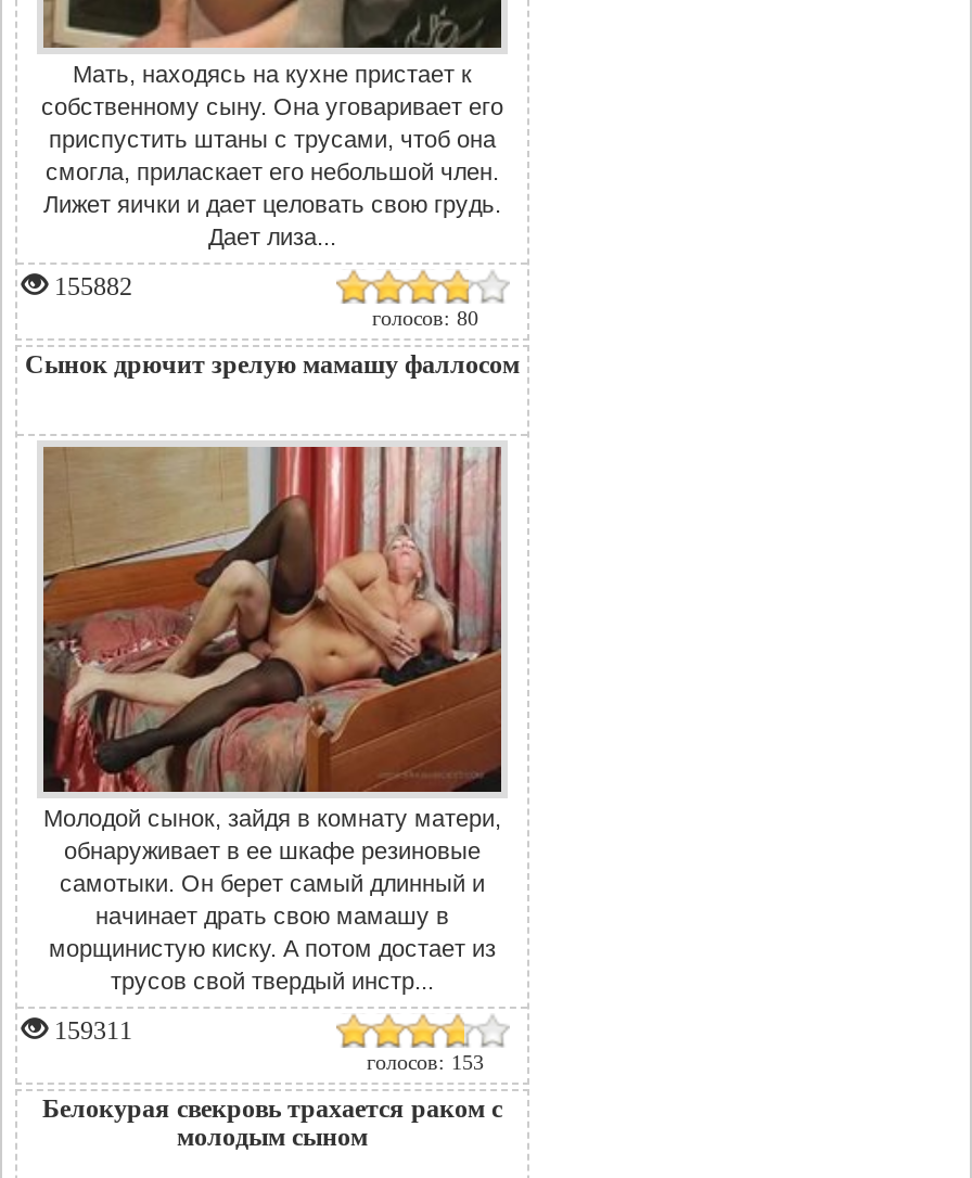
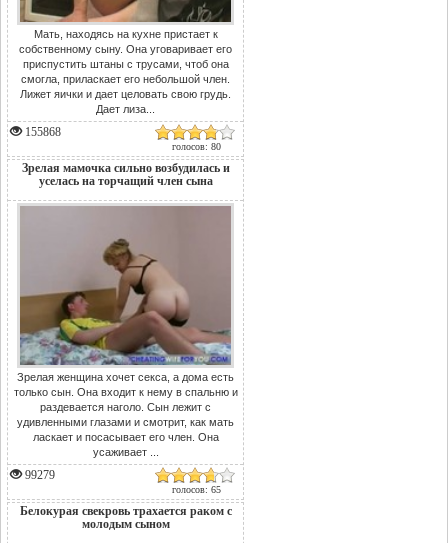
[48,272,132,302] 155882 -> [22,125,61,139] 155868
[25,350,520,380] Сынок дрючит зрелую мамашу фаллосом -> [21,161,229,188] Зрелая мамочка сильно возбудилась и | уселась на торчащий член сына
[43,447,503,994] [image] | Молодой сынок, зайдя в комнату матери, | обнаруживает в ее шкафе резиновые | самотыки. Он берет самый длинный и | начинает драть свою мамашу в | морщинистую киску. А потом достает из | трусов свой твердый инстр... -> [13,206,237,458] [image] | Зрелая женщина хочет секса, а дома есть | только сын. Она входит к нему в спальню и | раздевается наголо. Сын лежит с | удивленными глазами и смотрит, как мать | ласкает и посасывает его член. Она | усаживает ...
[48,1016,484,1074] 159311 | голосов: 153 -> [22,468,220,495] 99279 | голосов: 65

